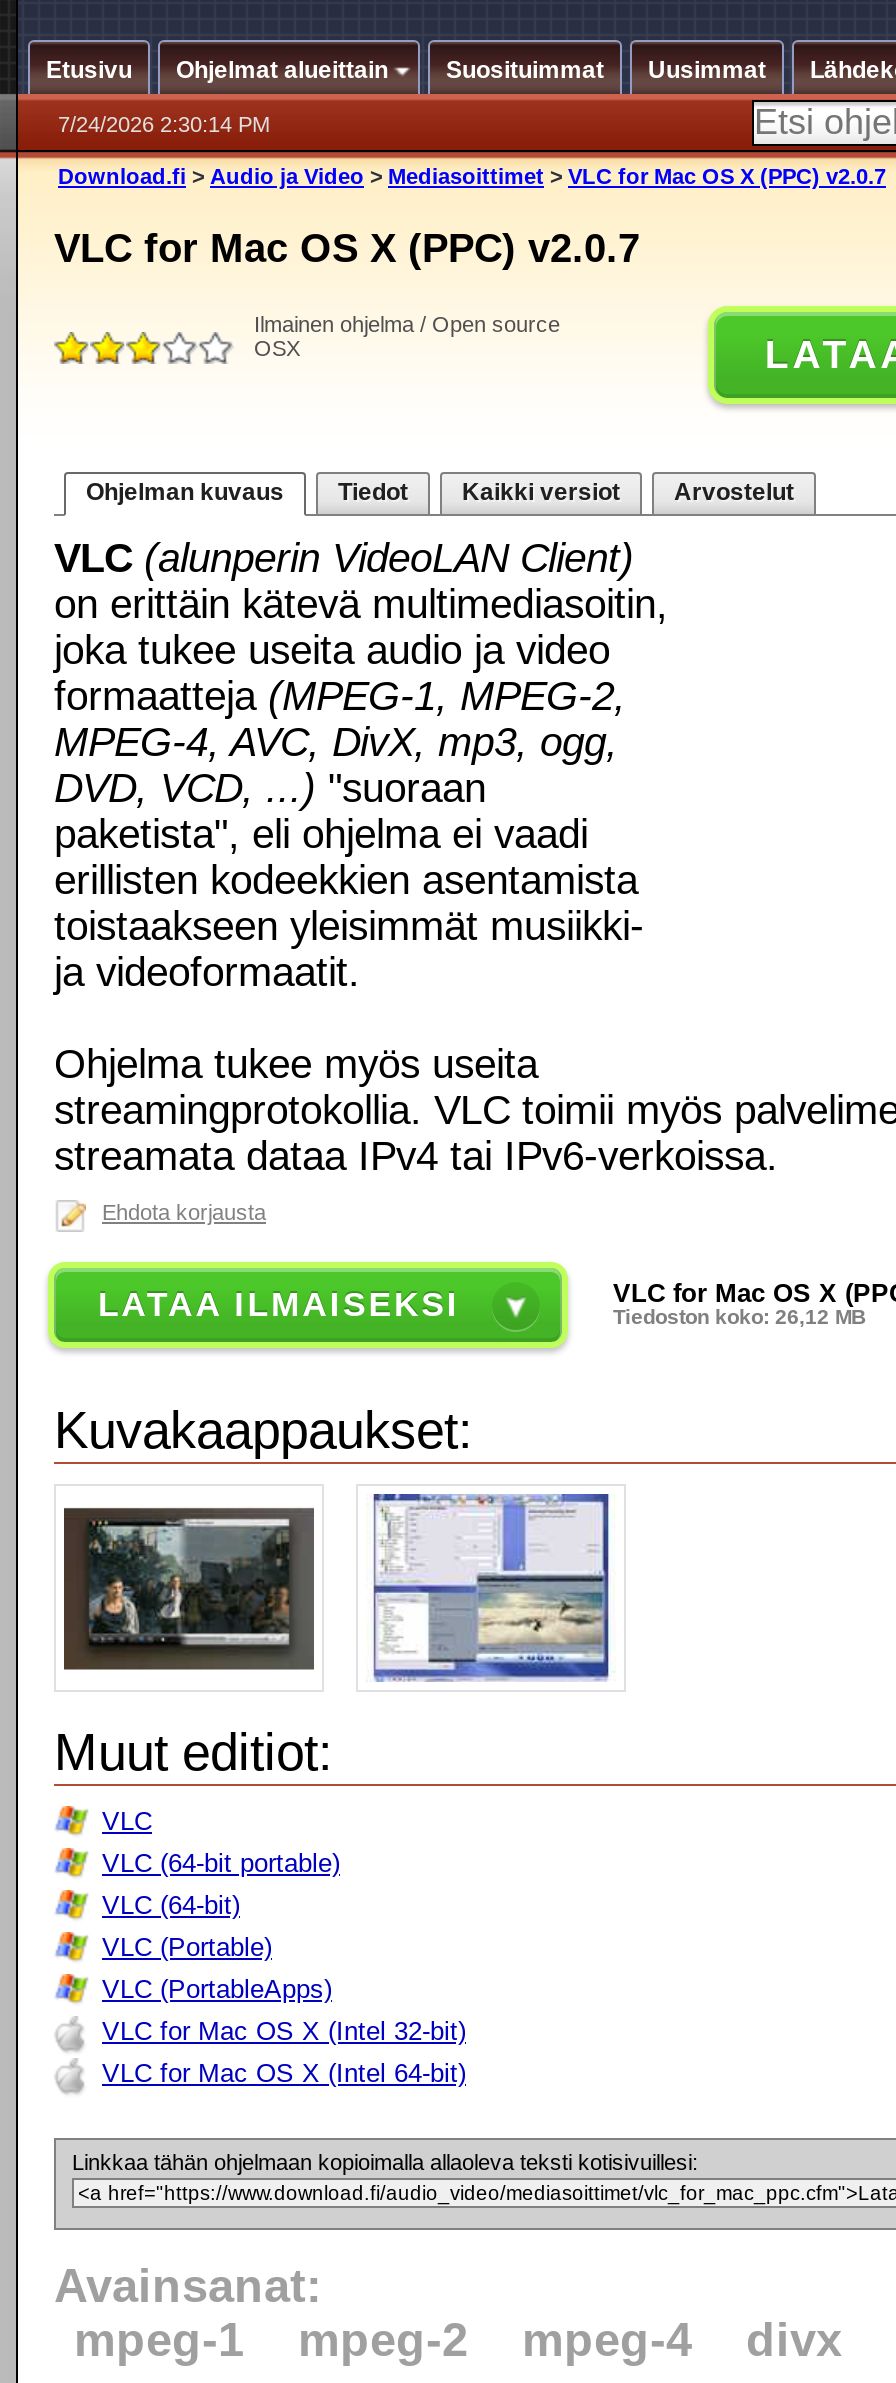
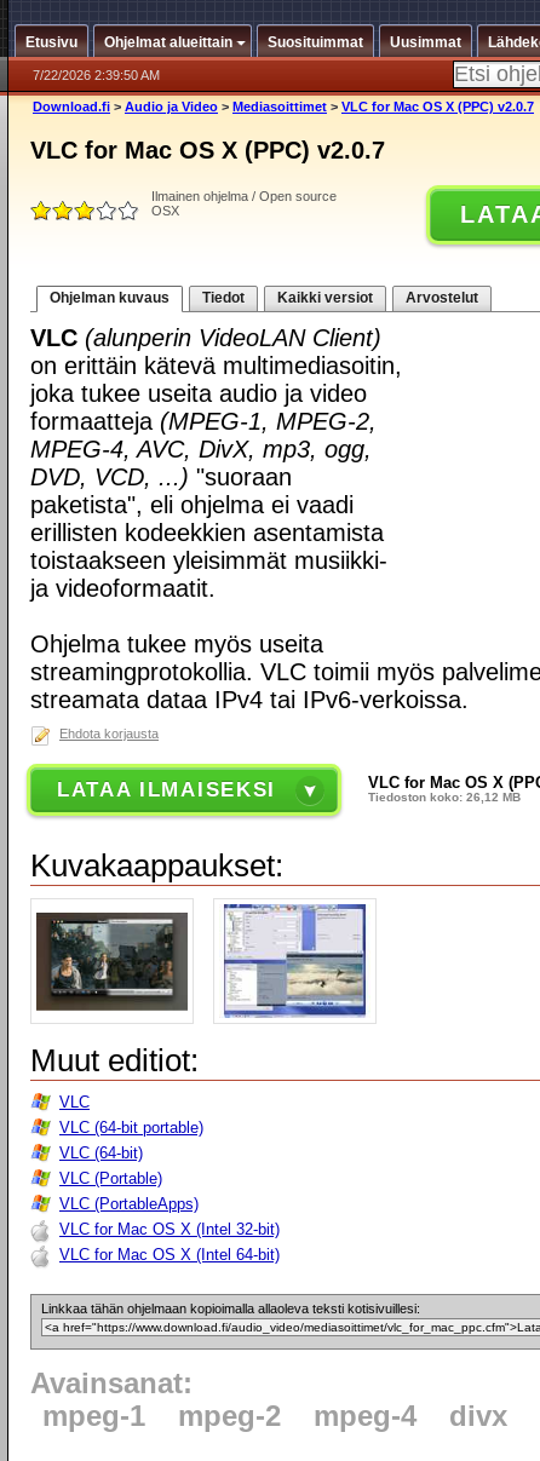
[58,112,270,136] 7/24/2026 2:30:14 PM -> [33,68,160,82] 7/22/2026 2:39:50 AM

